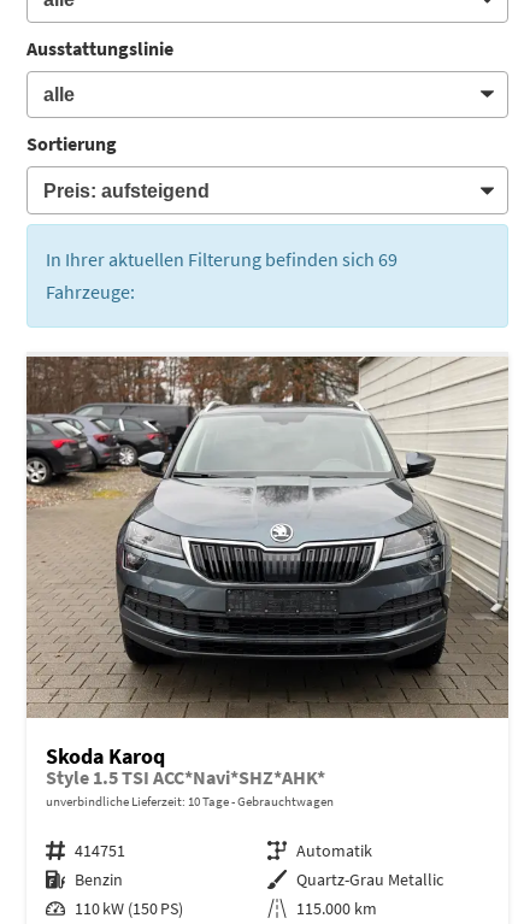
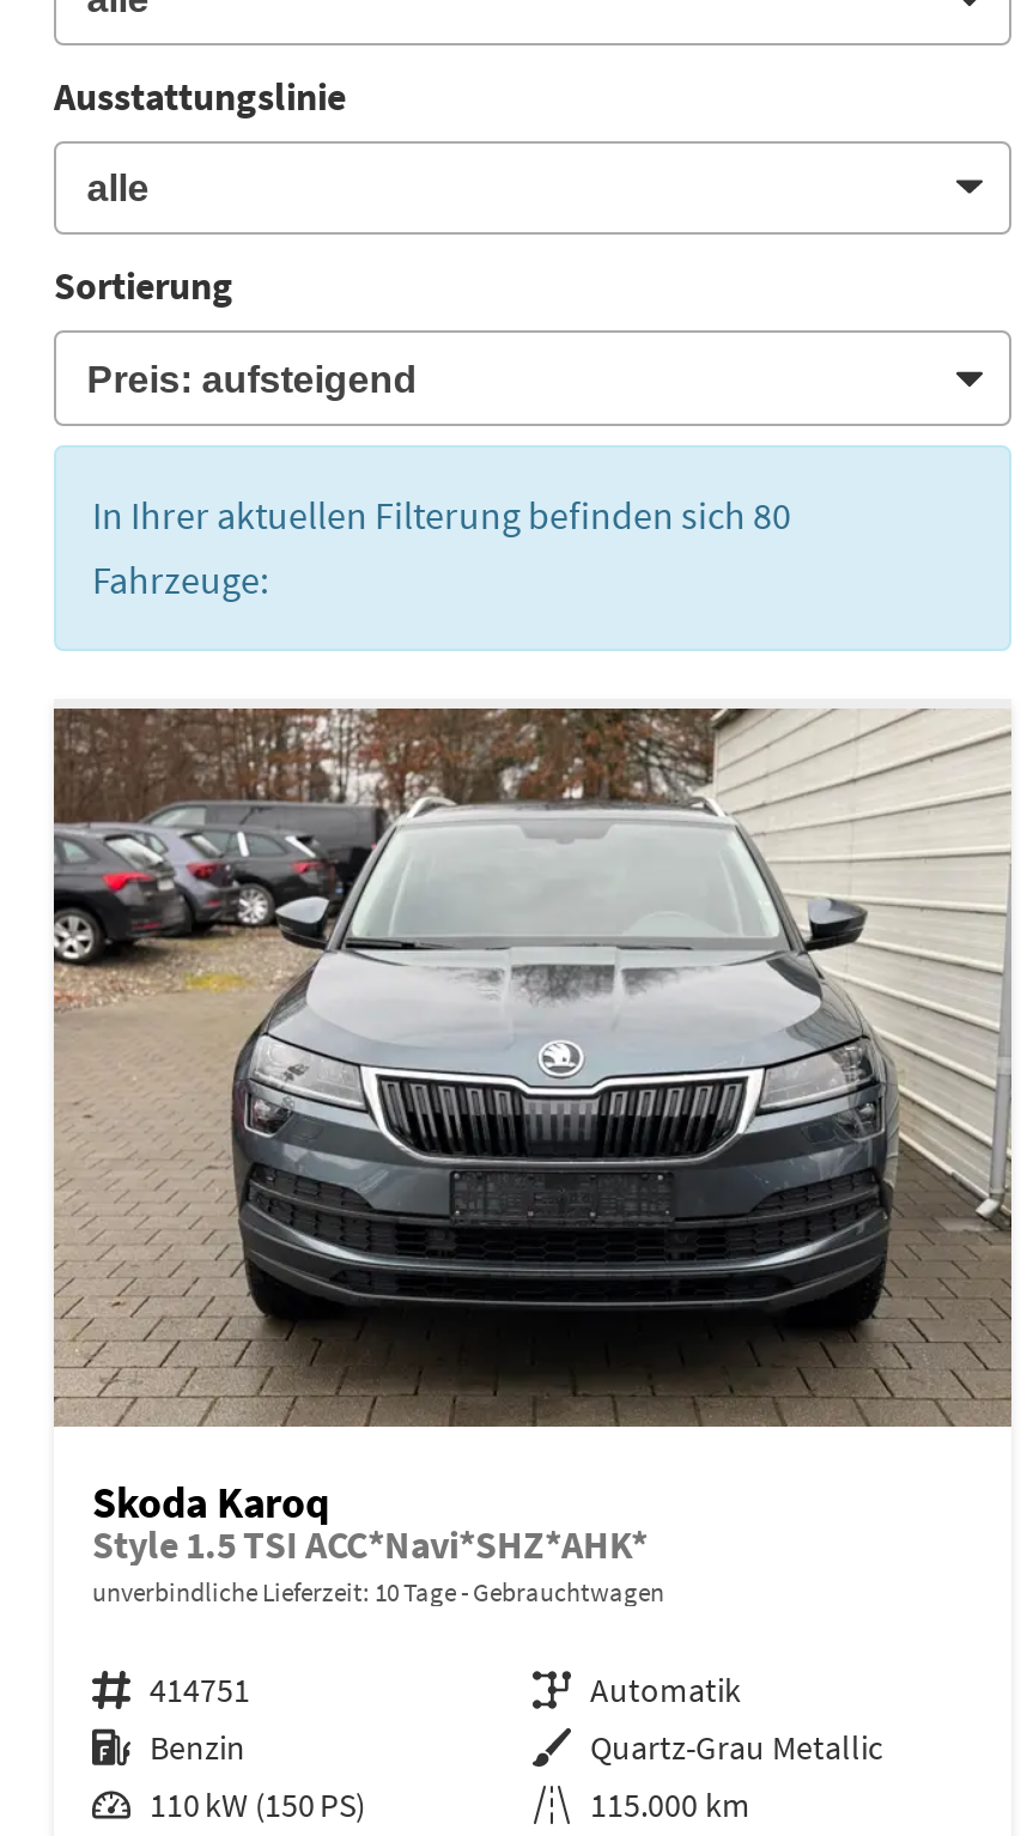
[46,247,398,271] In Ihrer aktuellen Filterung befinden sich 69 -> [92,491,791,539] In Ihrer aktuellen Filterung befinden sich 80

